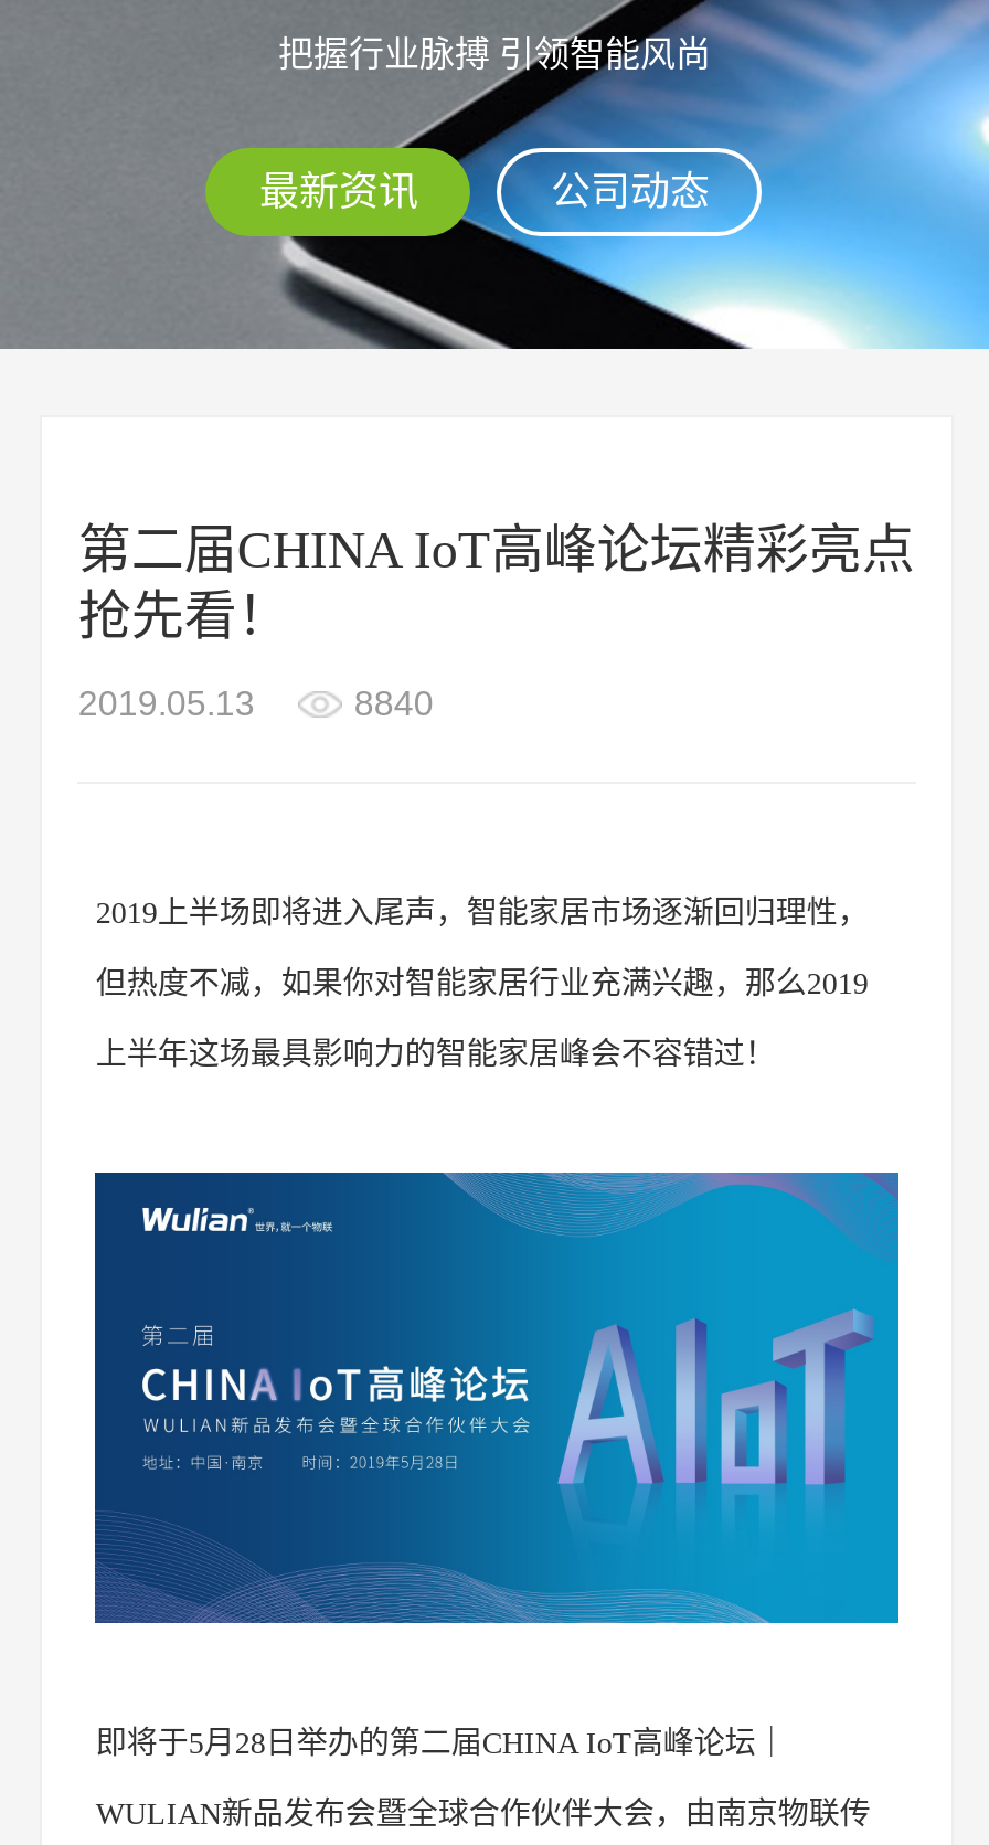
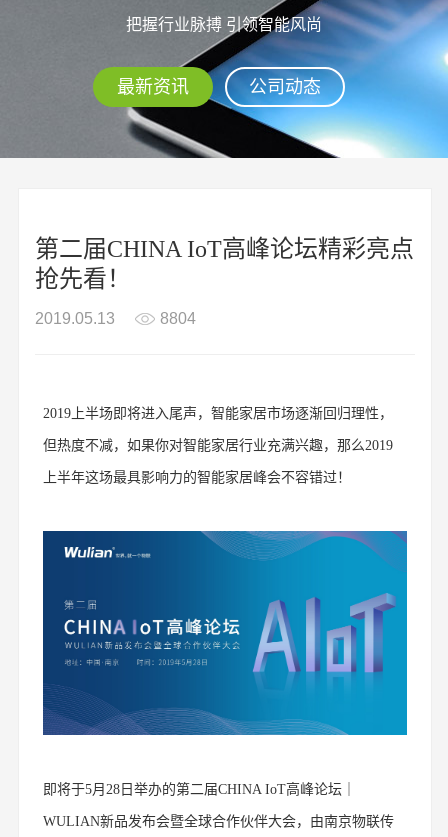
[354,684,434,722] 8840 -> [160,310,196,327] 8804

